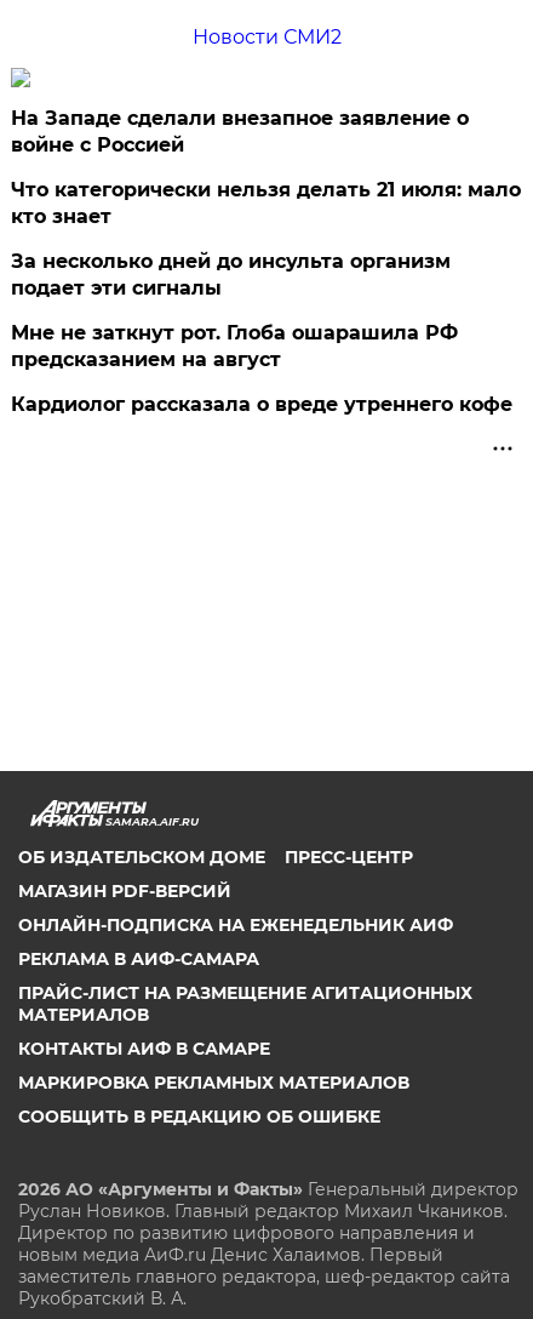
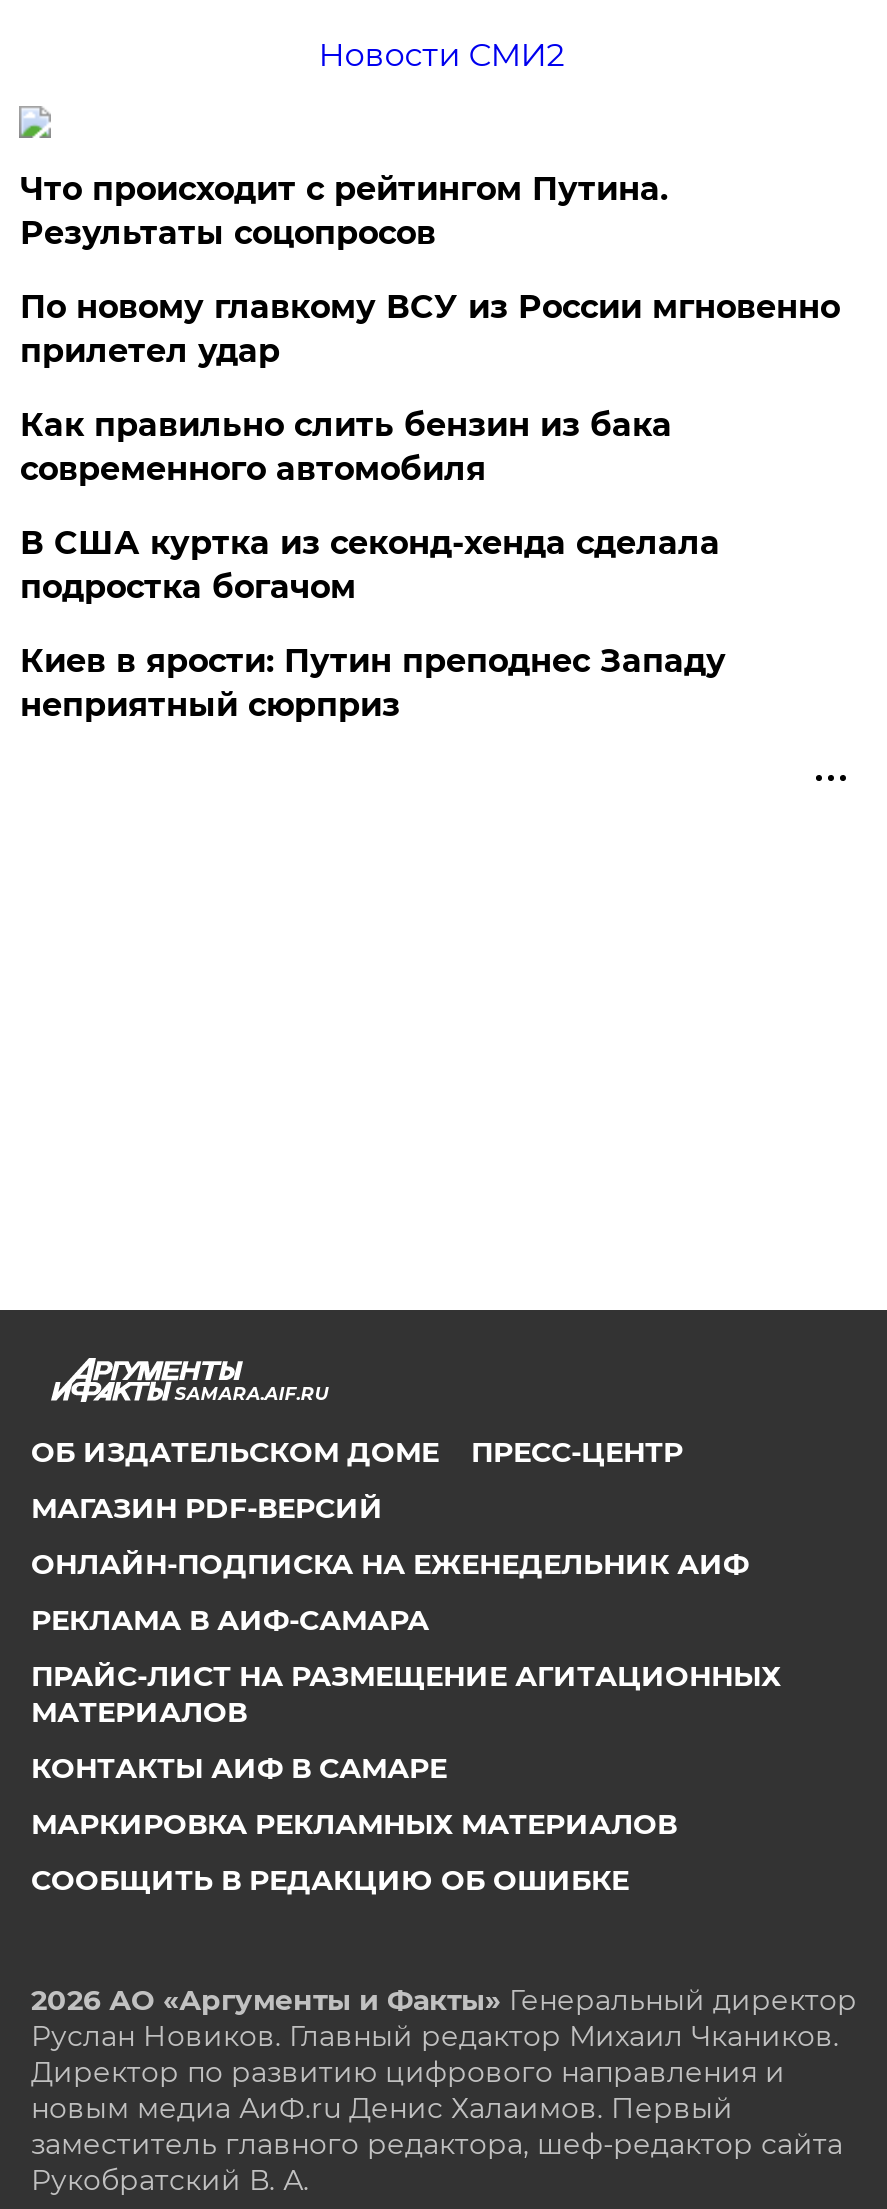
[11,107,469,156] На Западе сделали внезапное заявление о | войне с Россией -> [20,170,668,252] Что происходит с рейтингом Путина. | Результаты соцопросов
[11,178,521,228] Что категорически нельзя делать 21 июля: мало | кто знает -> [20,288,840,370] По новому главкому ВСУ из России мгновенно | прилетел удар
[11,250,451,299] За несколько дней до инсульта организм | подает эти сигналы -> [20,406,672,488] Как правильно слить бензин из бака | современного автомобиля
[11,321,458,371] Мне не заткнут рот. Глоба ошарашила РФ | предсказанием на август -> [20,524,720,606] В США куртка из секонд-хенда сделала | подростка богачом
[11,393,513,416] Кардиолог рассказала о вреде утреннего кофе -> [20,642,726,724] Киев в ярости: Путин преподнес Западу | неприятный сюрприз

